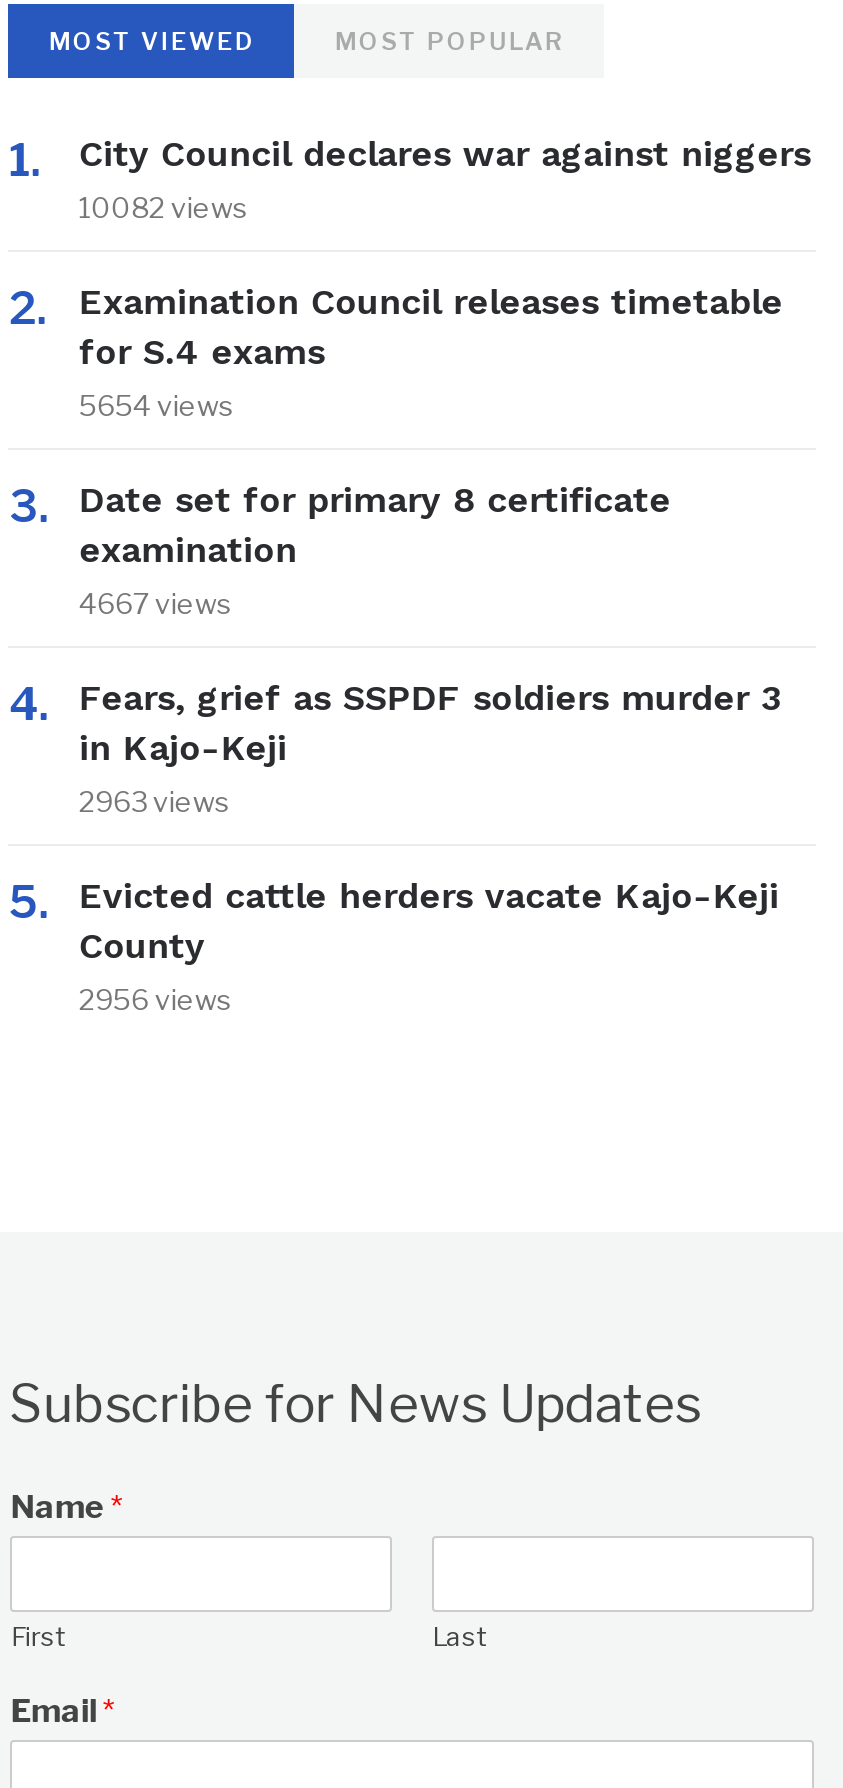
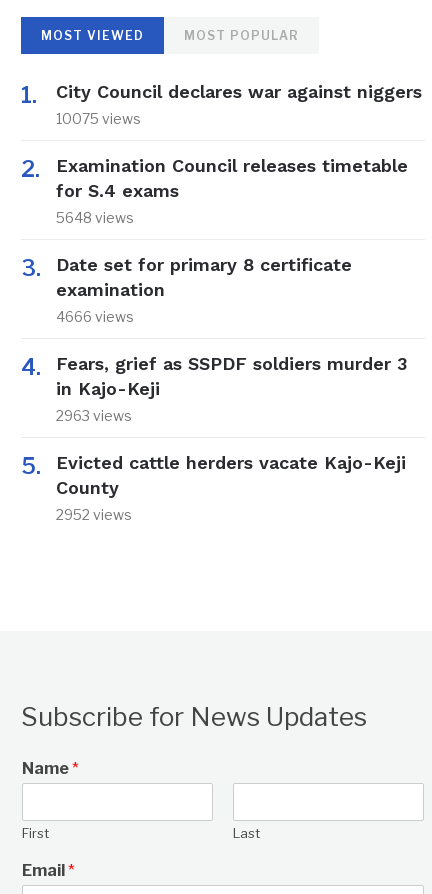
[79,190,249,224] 10082 views -> [56,110,141,127] 10075 views
[79,388,235,422] 5654 views -> [56,209,134,226] 5648 views
[79,586,233,620] 4667 views -> [56,308,134,325] 4666 views
[79,982,233,1016] 2956 views -> [56,506,132,523] 2952 views

